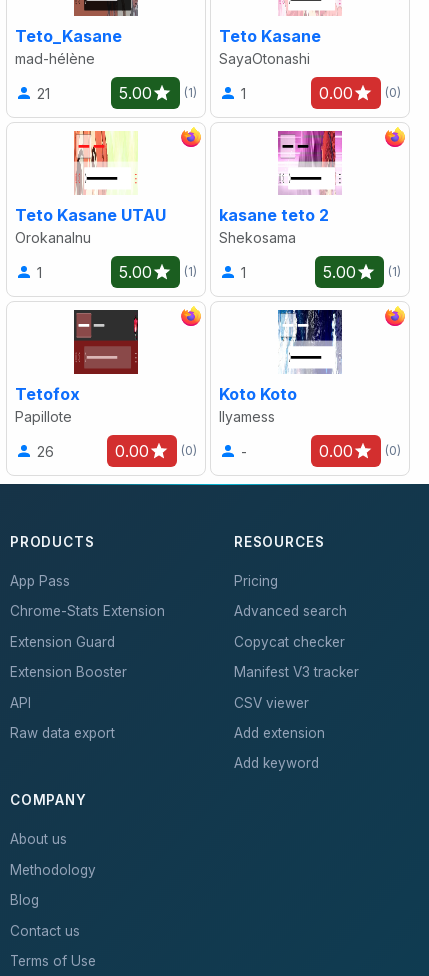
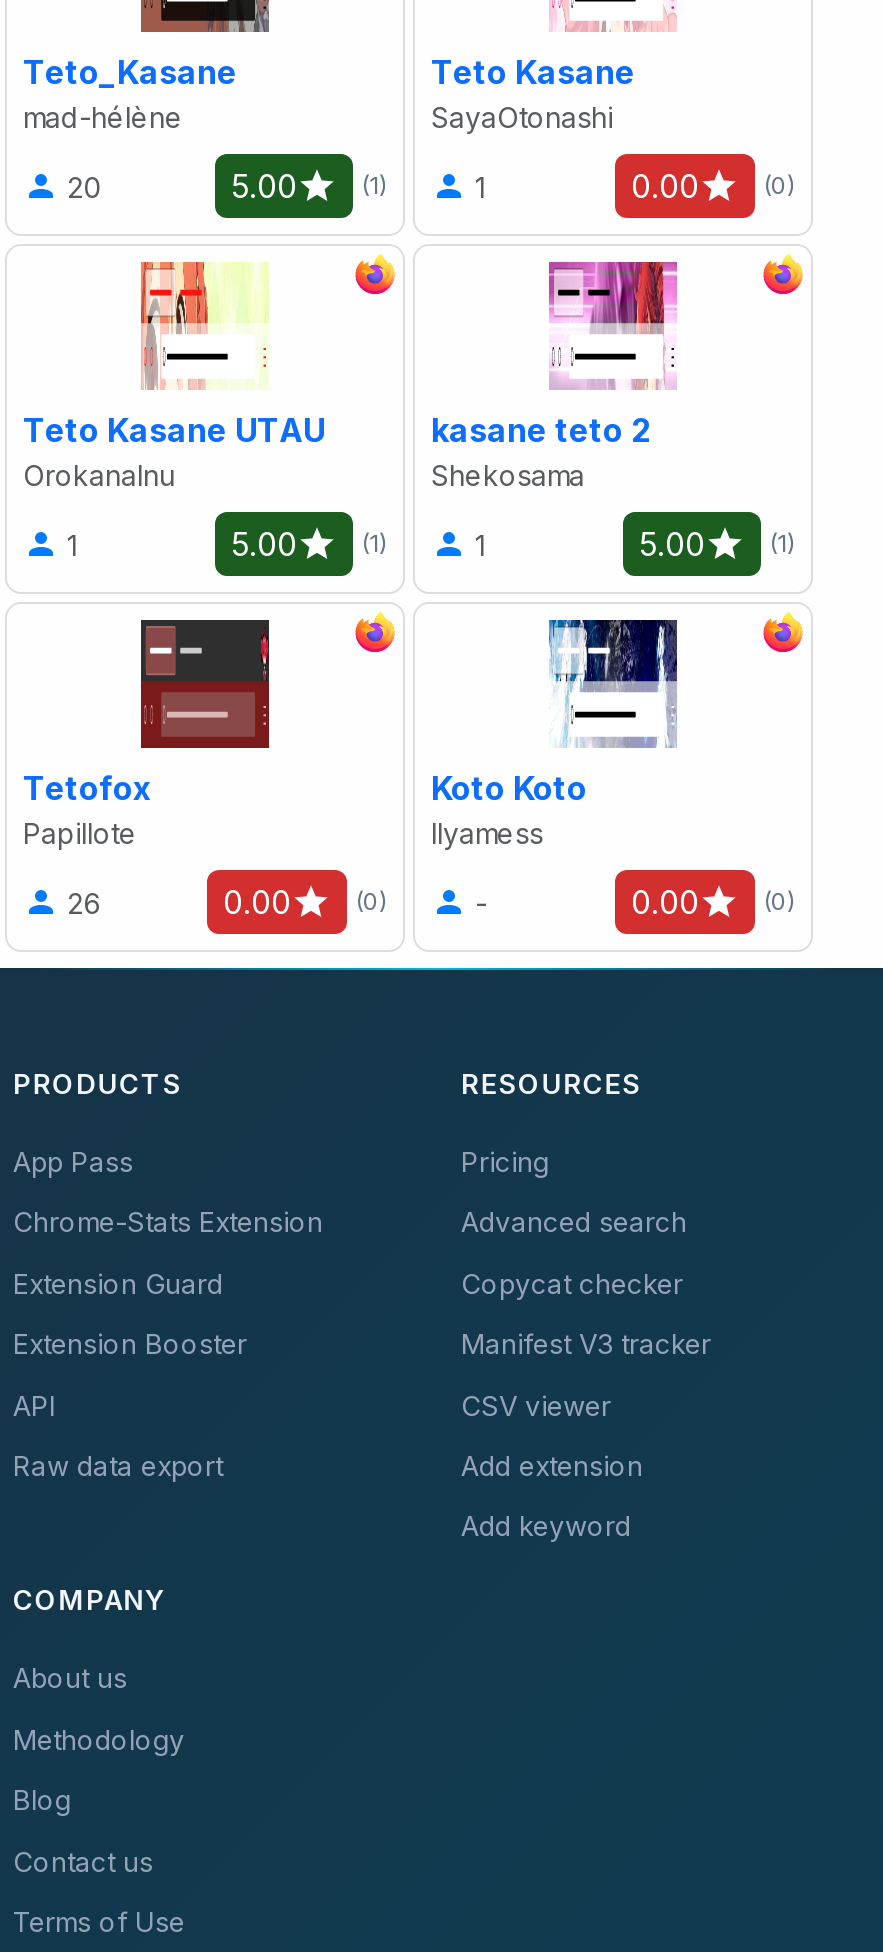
[37,85,50,102] 21 -> [67,169,101,203] 20

